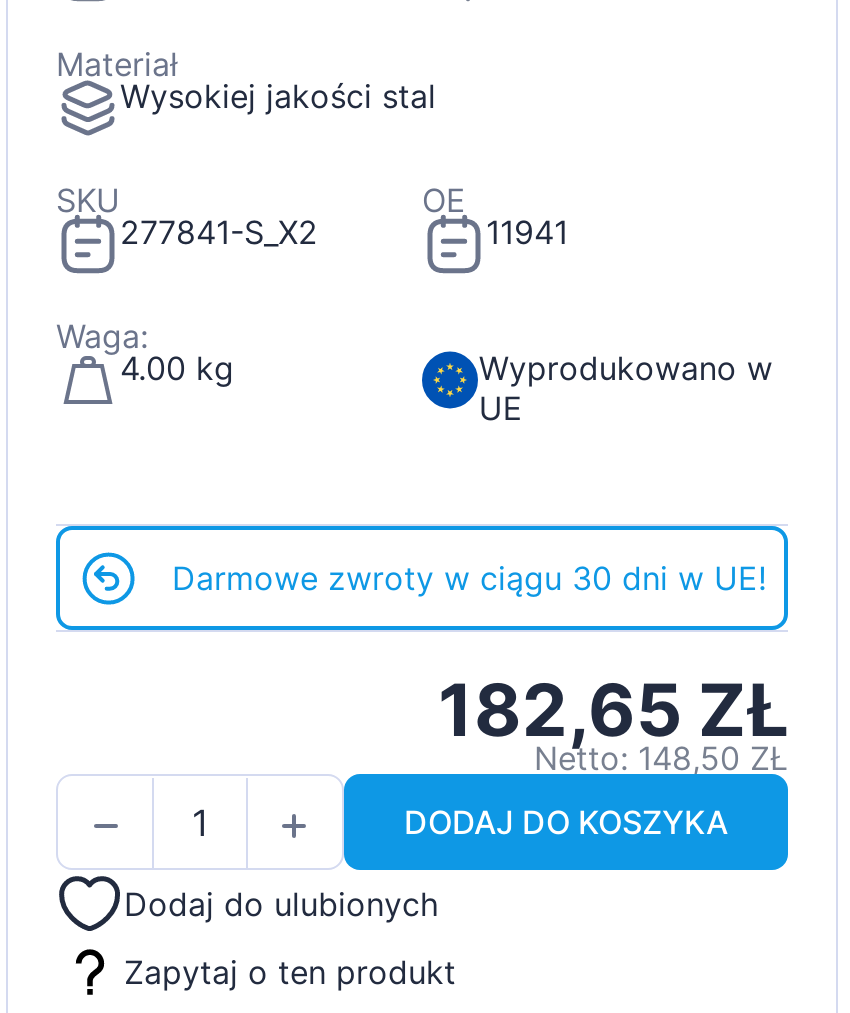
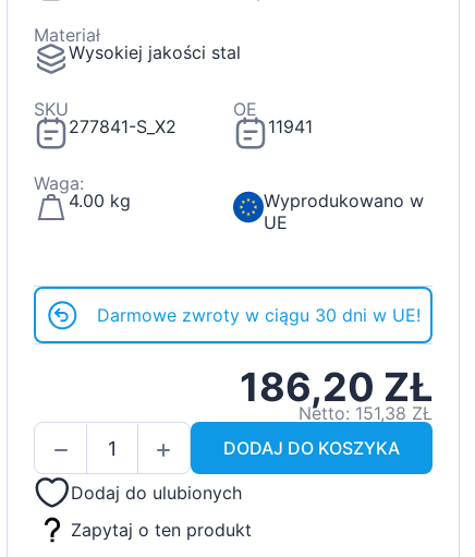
[438,667,788,755] 182,65 ZŁ -> [240,363,433,411] 186,20 ZŁ
[534,739,788,779] Netto: 148,50 ZŁ -> [299,403,433,424] Netto: 151,38 ZŁ

